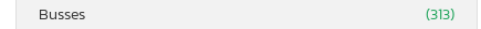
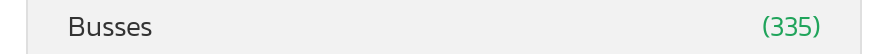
[426,3,454,25] (313) -> [762,5,820,47] (335)

